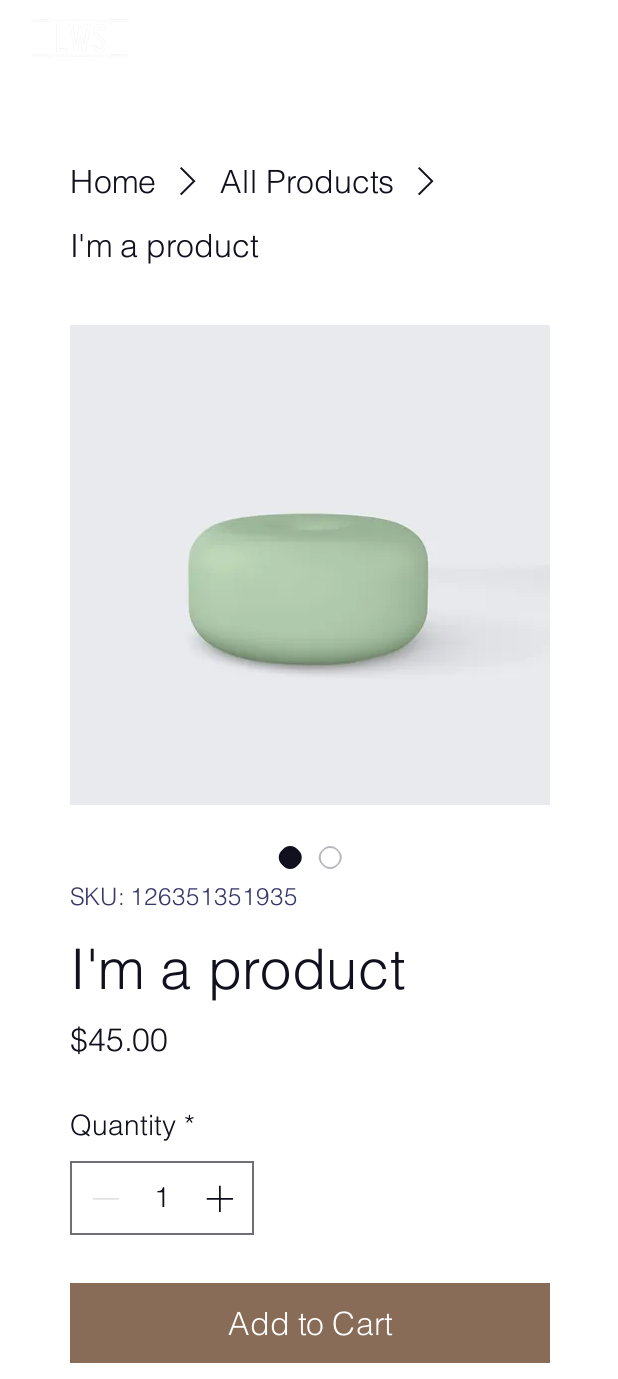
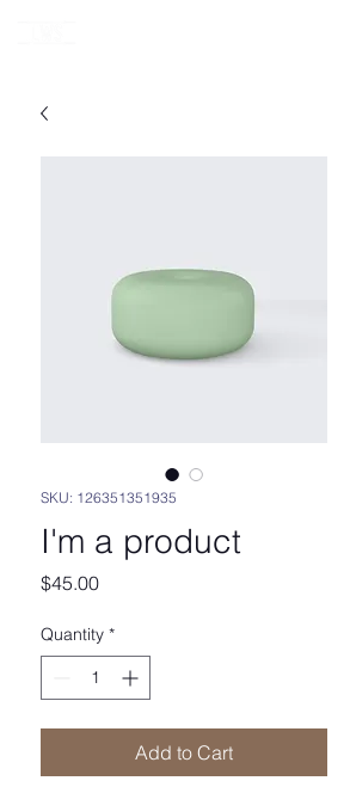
[70,161,394,265] Home | All Products | I'm a product -> none

